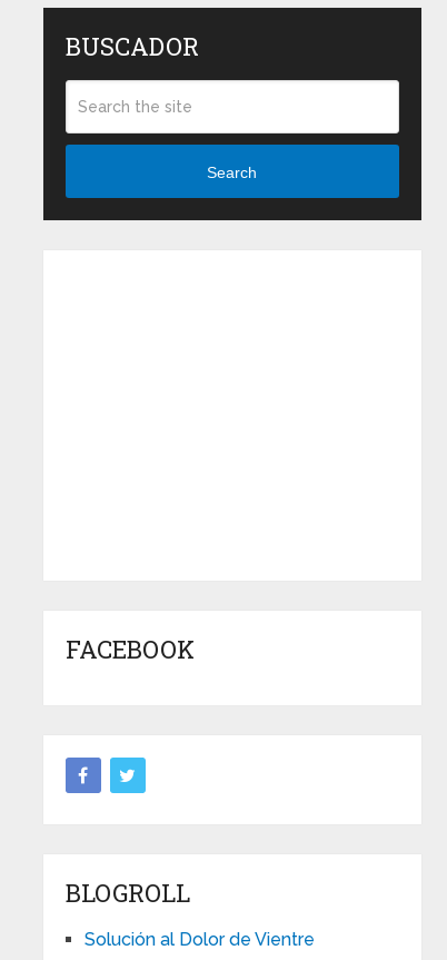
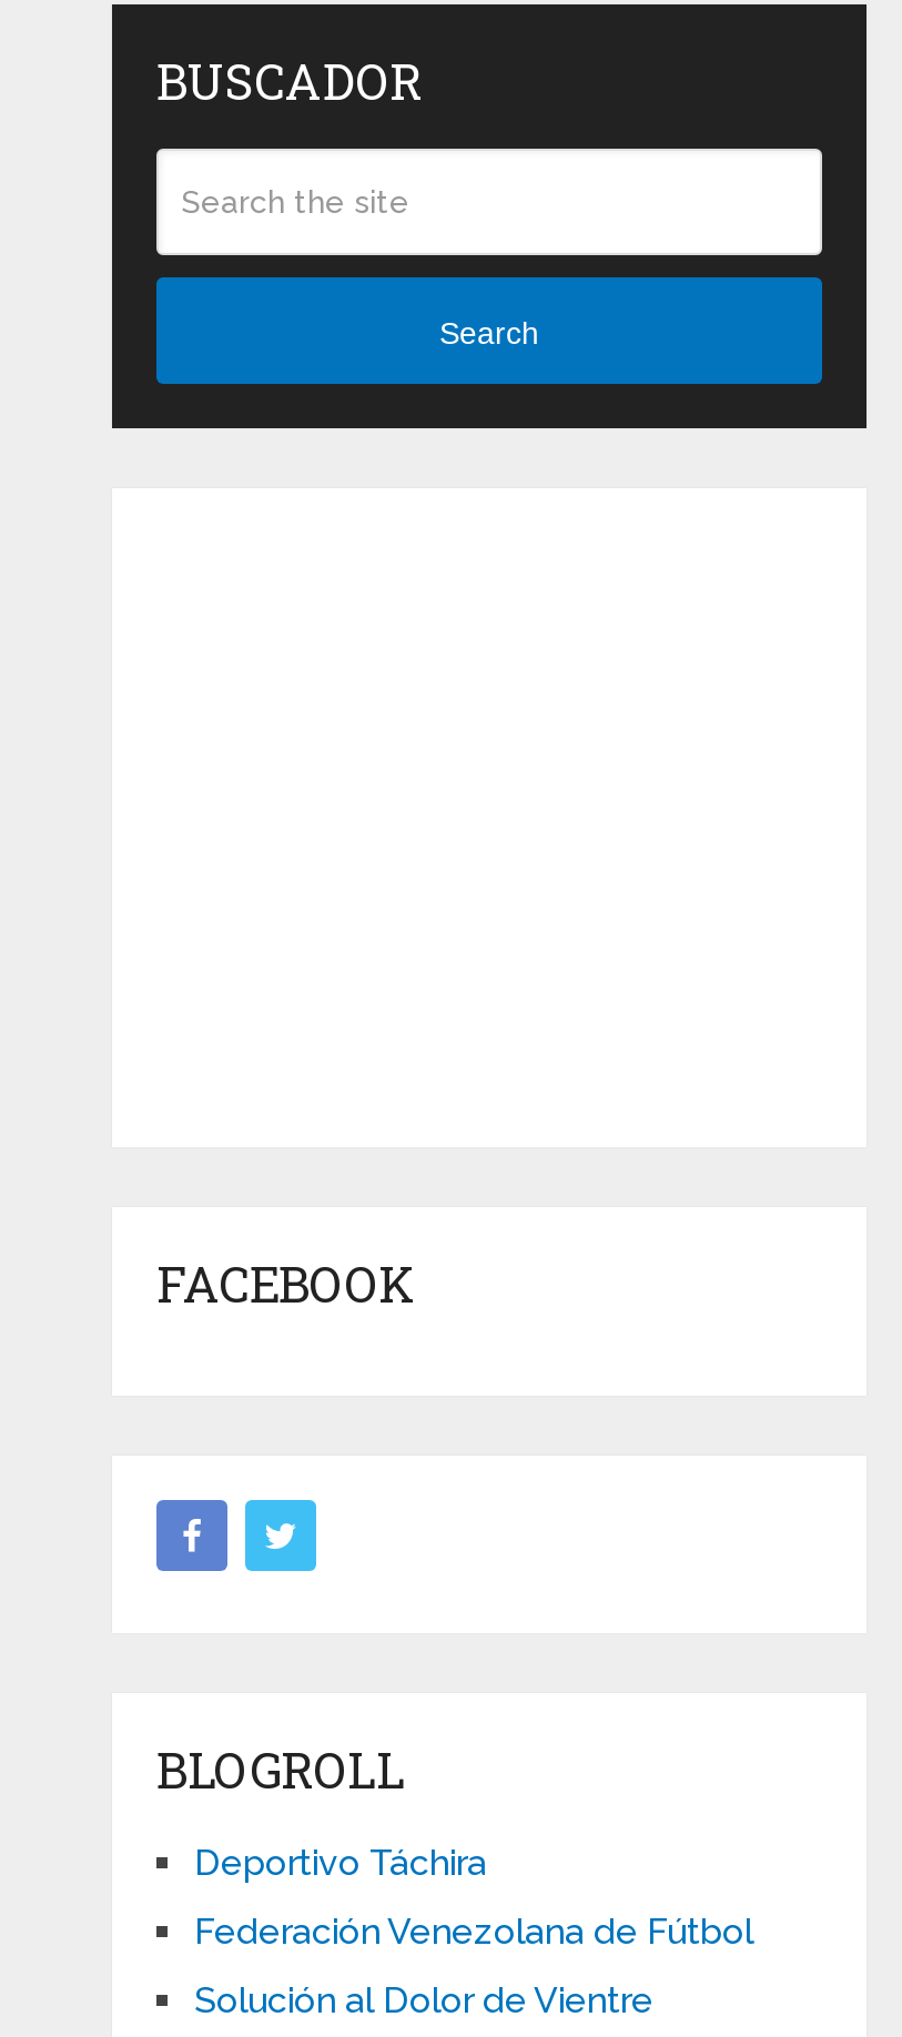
none -> [194,1842,753,1953] Deportivo Táchira | Federación Venezolana de Fútbol

